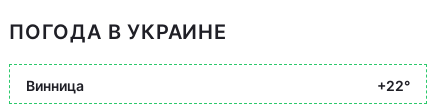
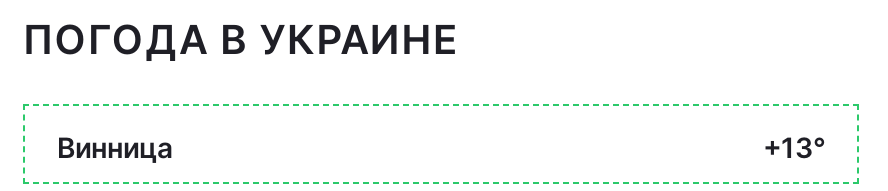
[377,76,410,93] +22° -> [763,129,825,163] +13°

